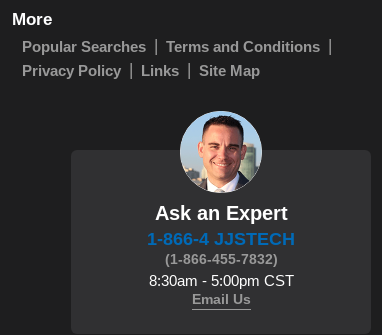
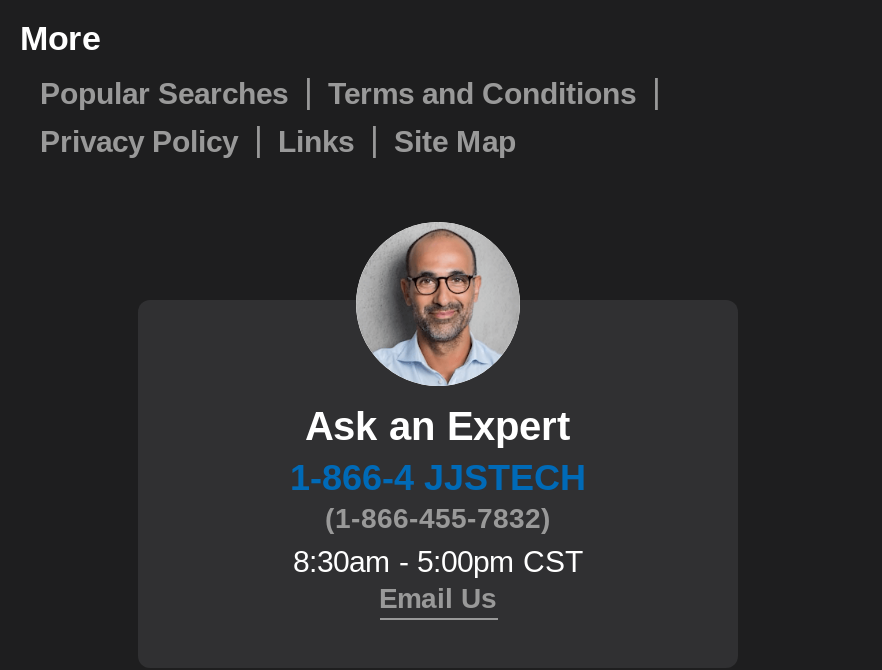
[181,111,262,193] [image] -> [358,222,520,386] [image]

